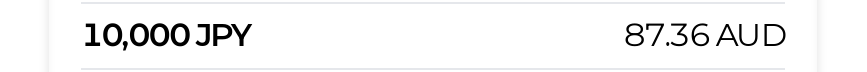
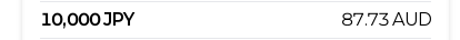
[623,16,785,54] 87.36 AUD -> [341,9,431,30] 87.73 AUD

